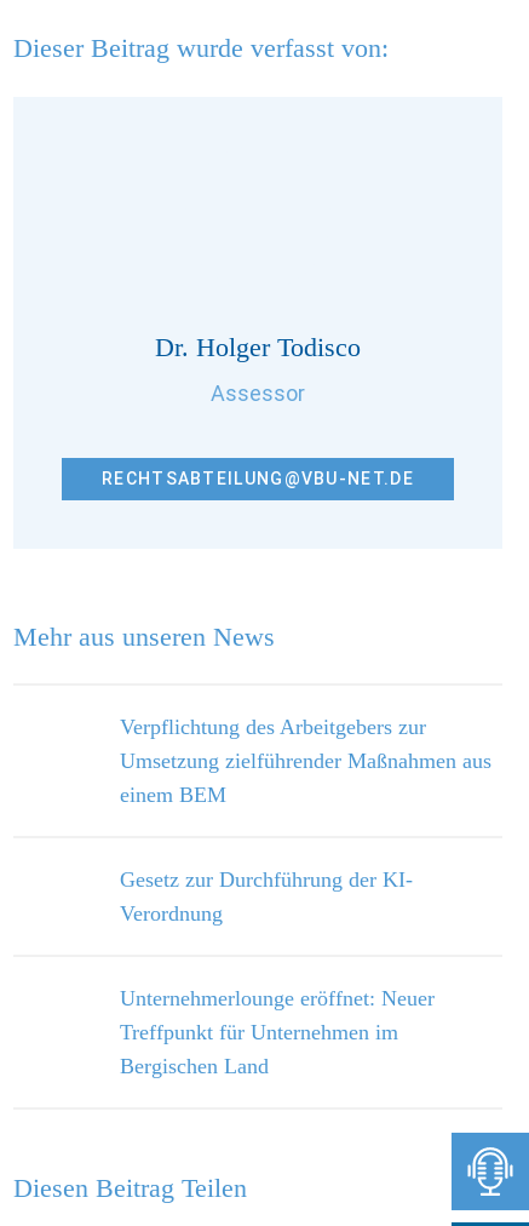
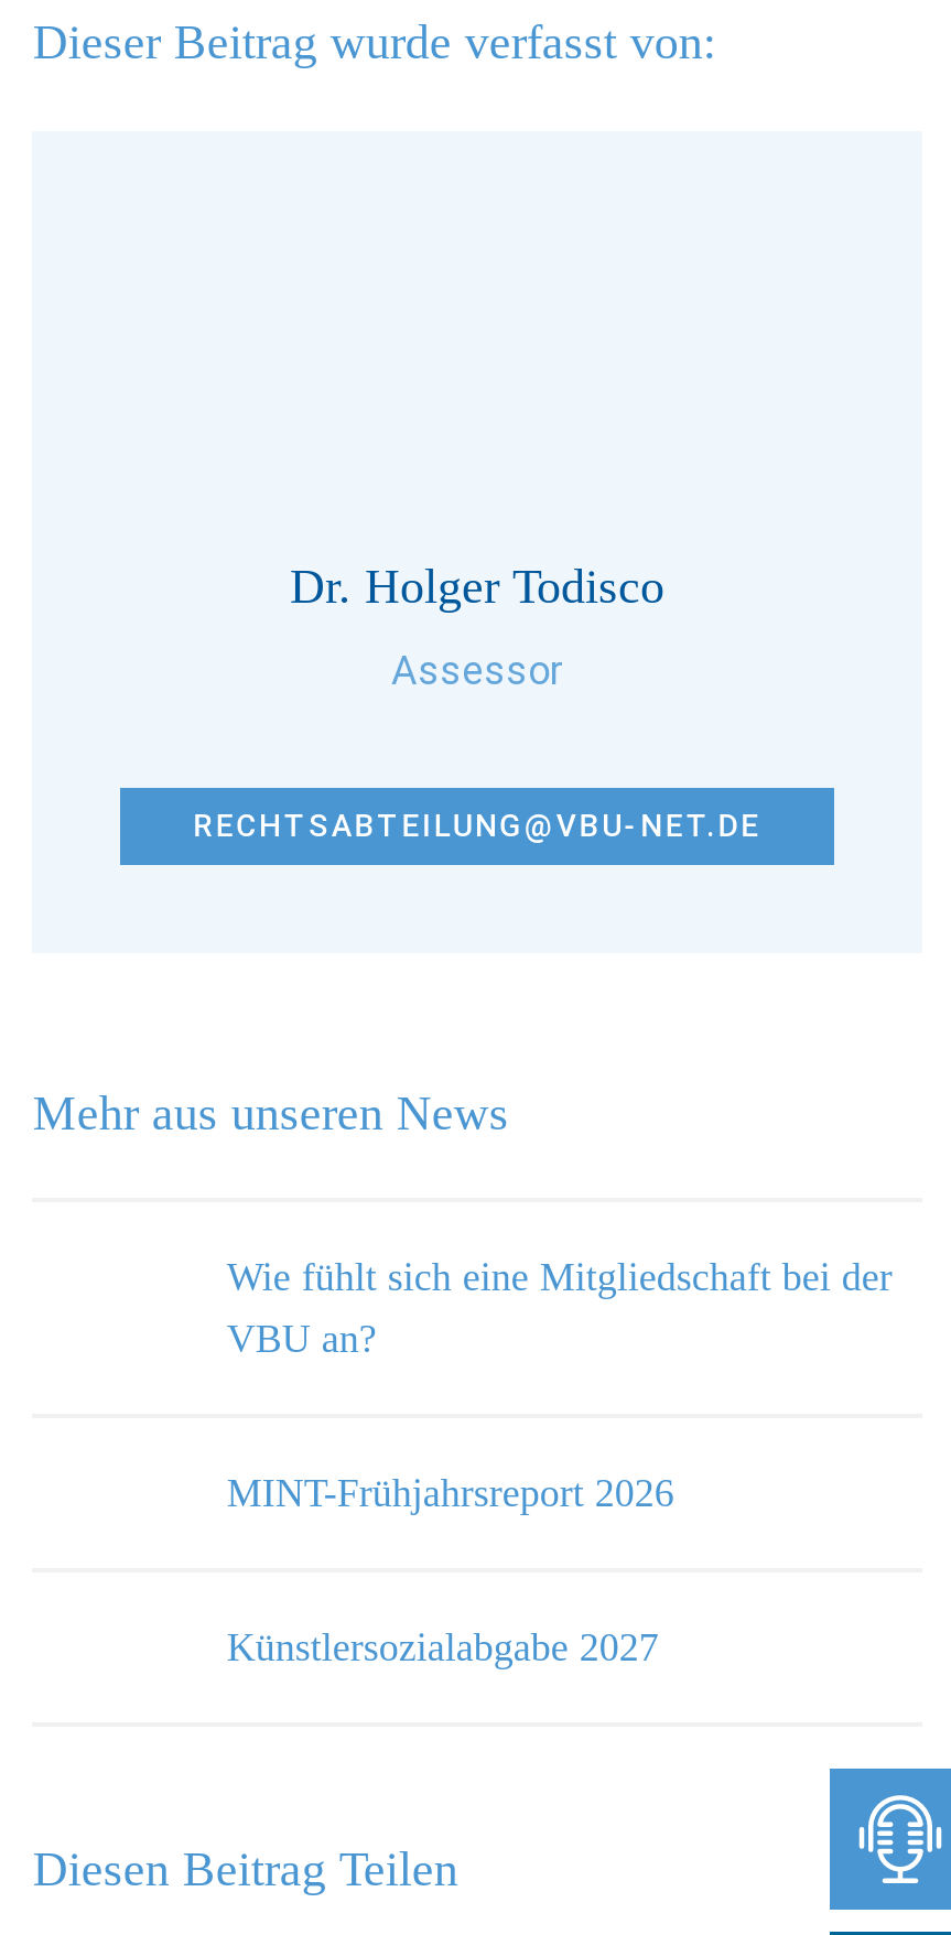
[120,715,492,807] Verpflichtung des Arbeitgebers zur | Umsetzung zielführender Maßnahmen aus | einem BEM -> [227,1255,892,1361] Wie fühlt sich eine Mitgliedschaft bei der | VBU an?
[120,867,413,926] Gesetz zur Durchführung der KI- | Verordnung -> [227,1471,674,1515] MINT-Frühjahrsreport 2026
[120,986,435,1078] Unternehmerlounge eröffnet: Neuer | Treffpunkt für Unternehmen im | Bergischen Land -> [227,1625,659,1669] Künstlersozialabgabe 2027

